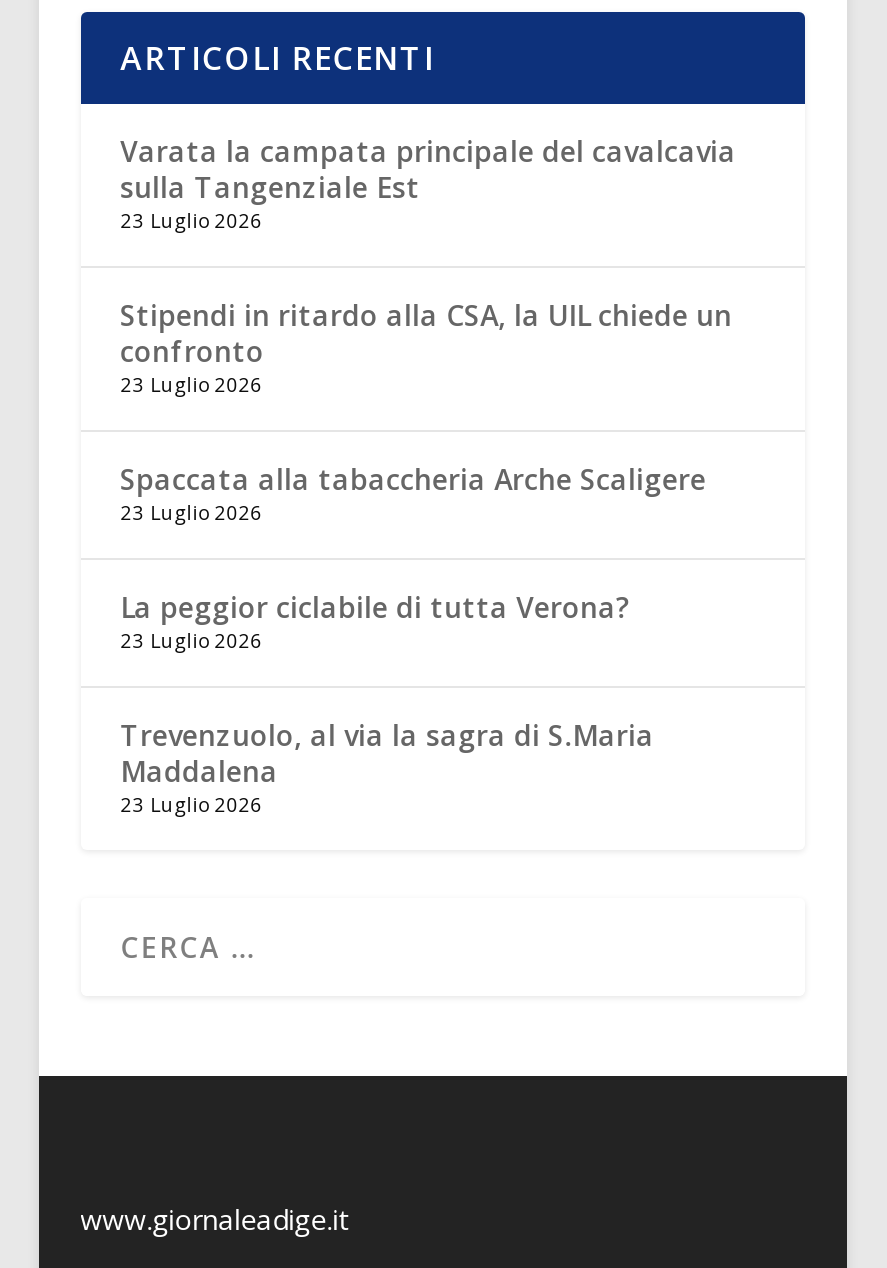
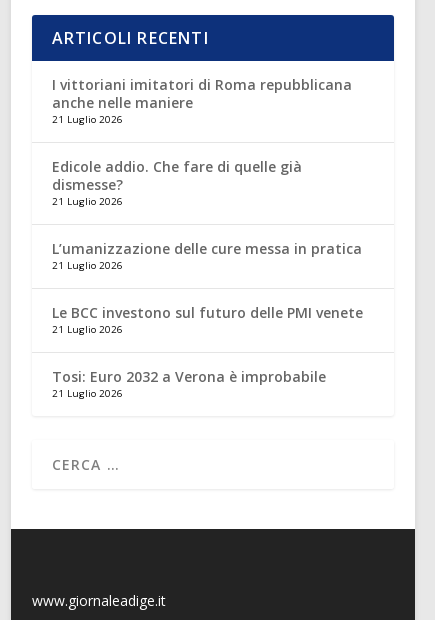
[120,133,736,235] Varata la campata principale del cavalcavia | sulla Tangenziale Est | 23 Luglio 2026 -> [52,75,352,126] I vittoriani imitatori di Roma repubblicana | anche nelle maniere | 21 Luglio 2026
[120,297,732,399] Stipendi in ritardo alla CSA, la UIL chiede un | confronto | 23 Luglio 2026 -> [52,157,302,208] Edicole addio. Che fare di quelle già | dismesse? | 21 Luglio 2026
[120,461,706,527] Spaccata alla tabaccheria Arche Scaligere | 23 Luglio 2026 -> [52,239,362,272] L’umanizzazione delle cure messa in pratica | 21 Luglio 2026
[120,589,630,655] La peggior ciclabile di tutta Verona? | 23 Luglio 2026 -> [52,303,363,336] Le BCC investono sul futuro delle PMI venete | 21 Luglio 2026
[120,717,654,819] Trevenzuolo, al via la sagra di S.Maria | Maddalena | 23 Luglio 2026 -> [52,367,326,400] Tosi: Euro 2032 a Verona è improbabile | 21 Luglio 2026

